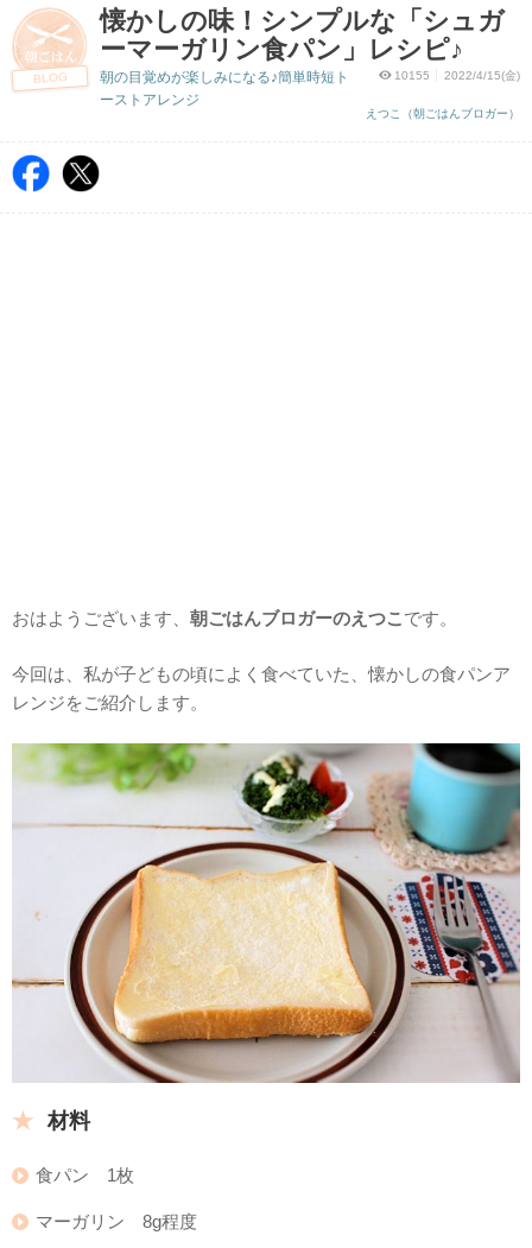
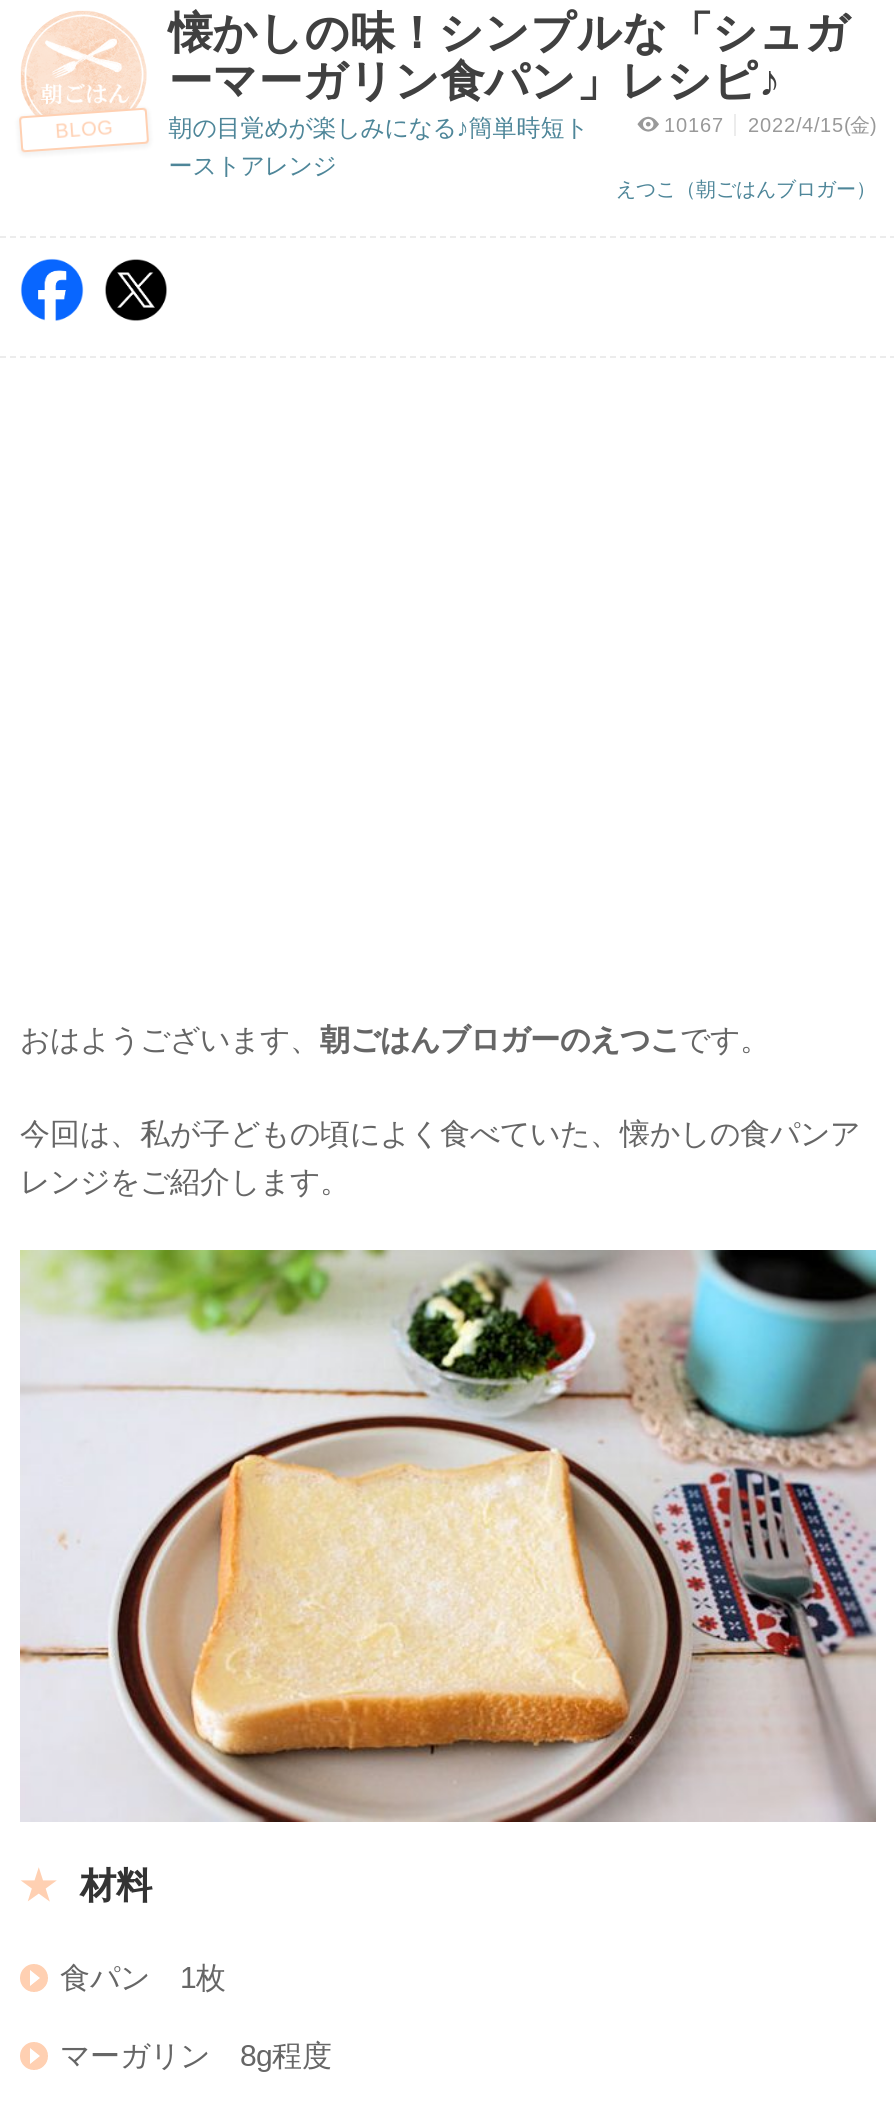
[394,69,520,82] 10155 2022/4/15(金) -> [664,114,876,136] 10167 2022/4/15(金)

